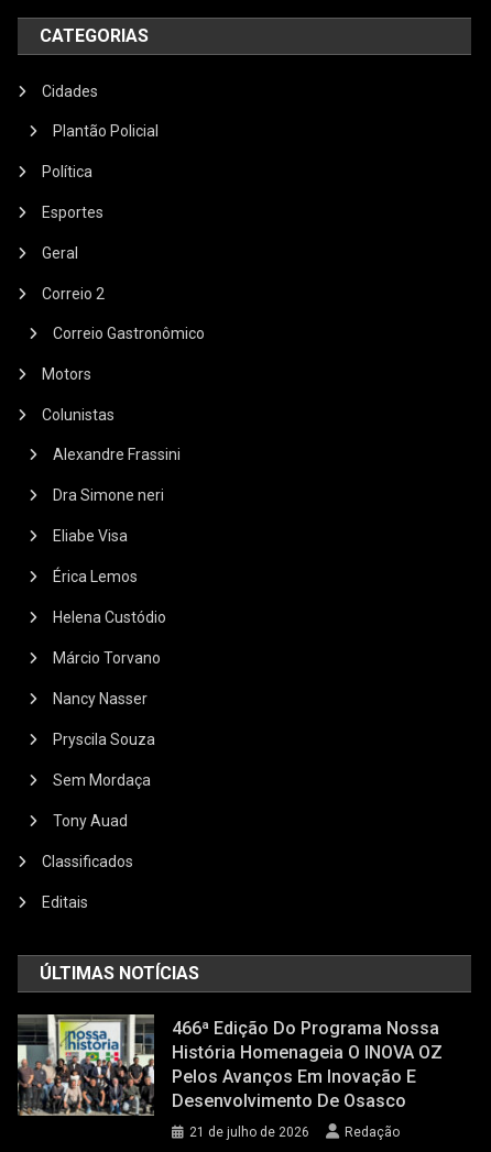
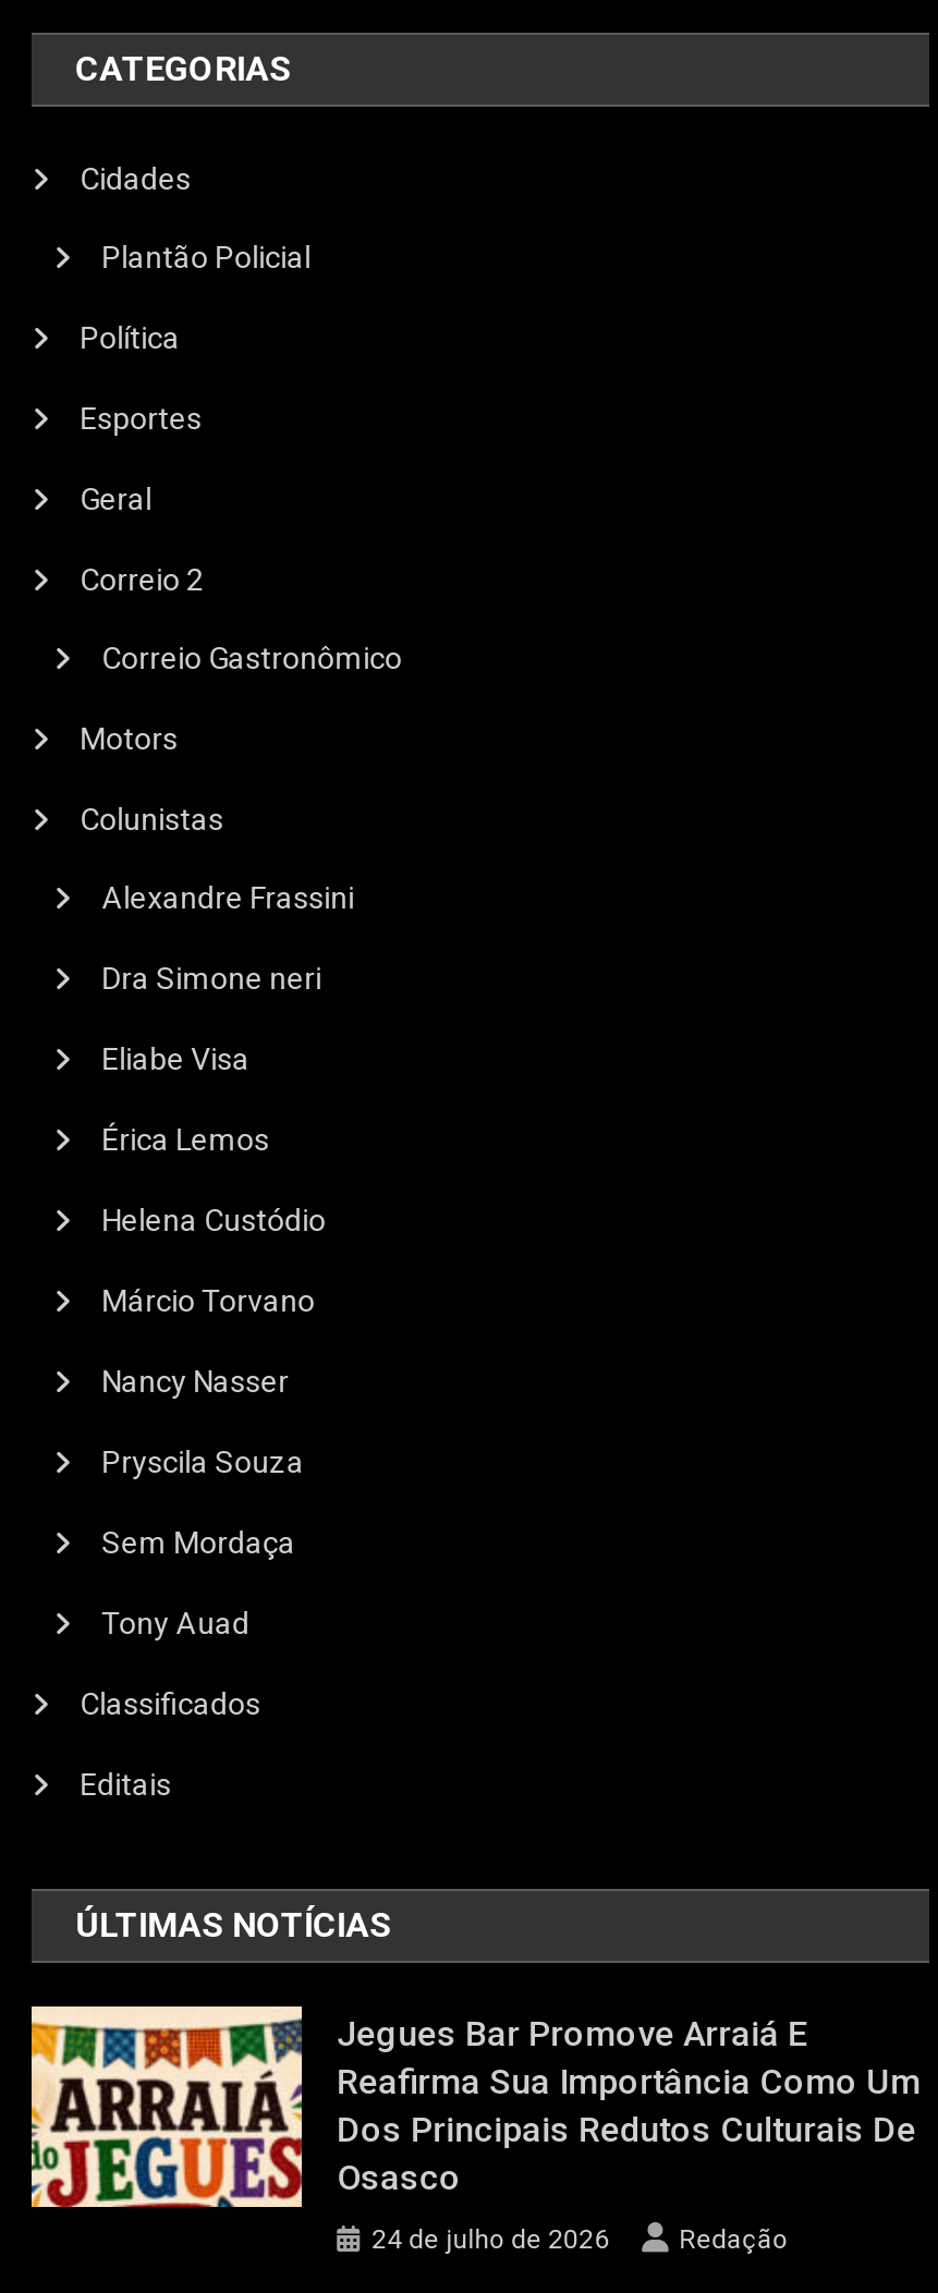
[17,1013,443,1117] [image] | 466ª Edição Do Programa Nossa | História Homenageia O INOVA OZ | Pelos Avanços Em Inovação E | Desenvolvimento De Osasco -> [29,2004,921,2209] [image] | Jegues Bar Promove Arraiá E | Reafirma Sua Importância Como Um | Dos Principais Redutos Culturais De | Osasco
[189,1124,309,1140] 21 de julho de 2026 -> [372,2224,609,2254] 24 de julho de 2026

